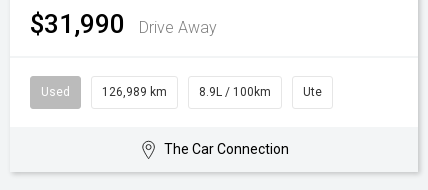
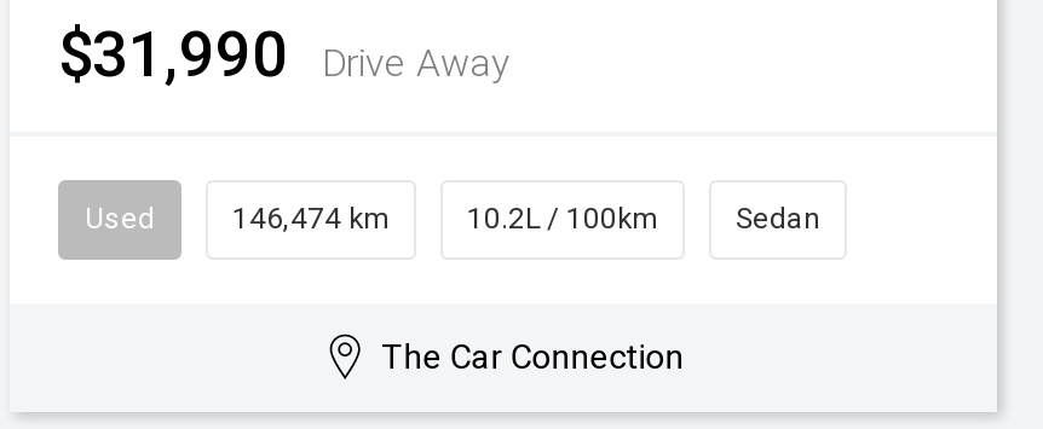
[102,85,322,99] 126,989 km | 8.9L / 100km | Ute -> [232,202,820,235] 146,474 km | 10.2L / 100km | Sedan

